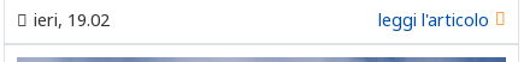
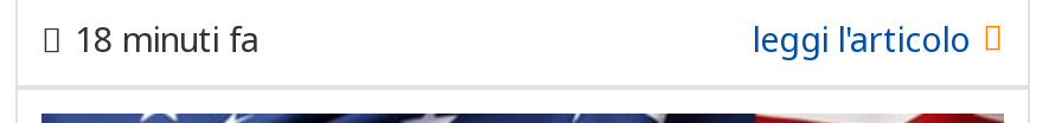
[34,8,110,30] ieri, 19.02 -> [75,15,260,60] 18 minuti fa

